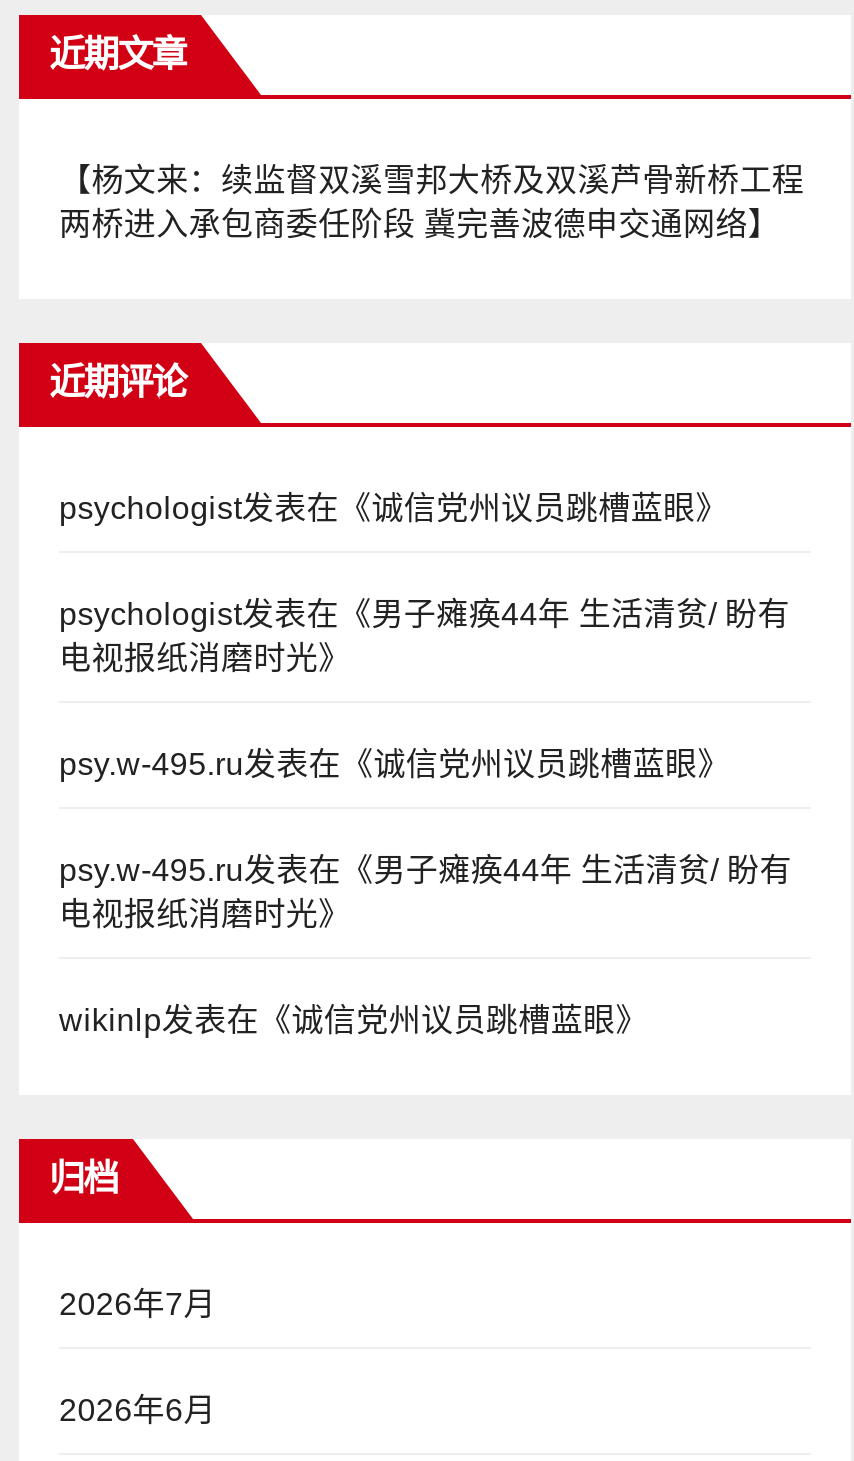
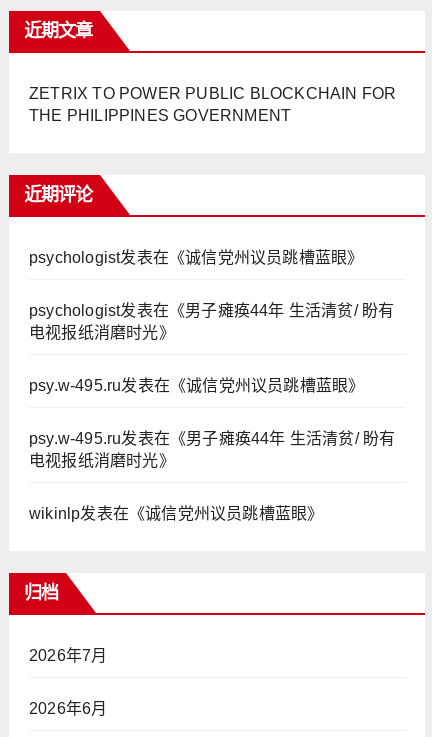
[59,163,804,241] 【杨文来：续监督双溪雪邦大桥及双溪芦骨新桥工程 | 两桥进入承包商委任阶段 冀完善波德申交通网络】 -> [29,85,396,124] ZETRIX TO POWER PUBLIC BLOCKCHAIN FOR | THE PHILIPPINES GOVERNMENT

